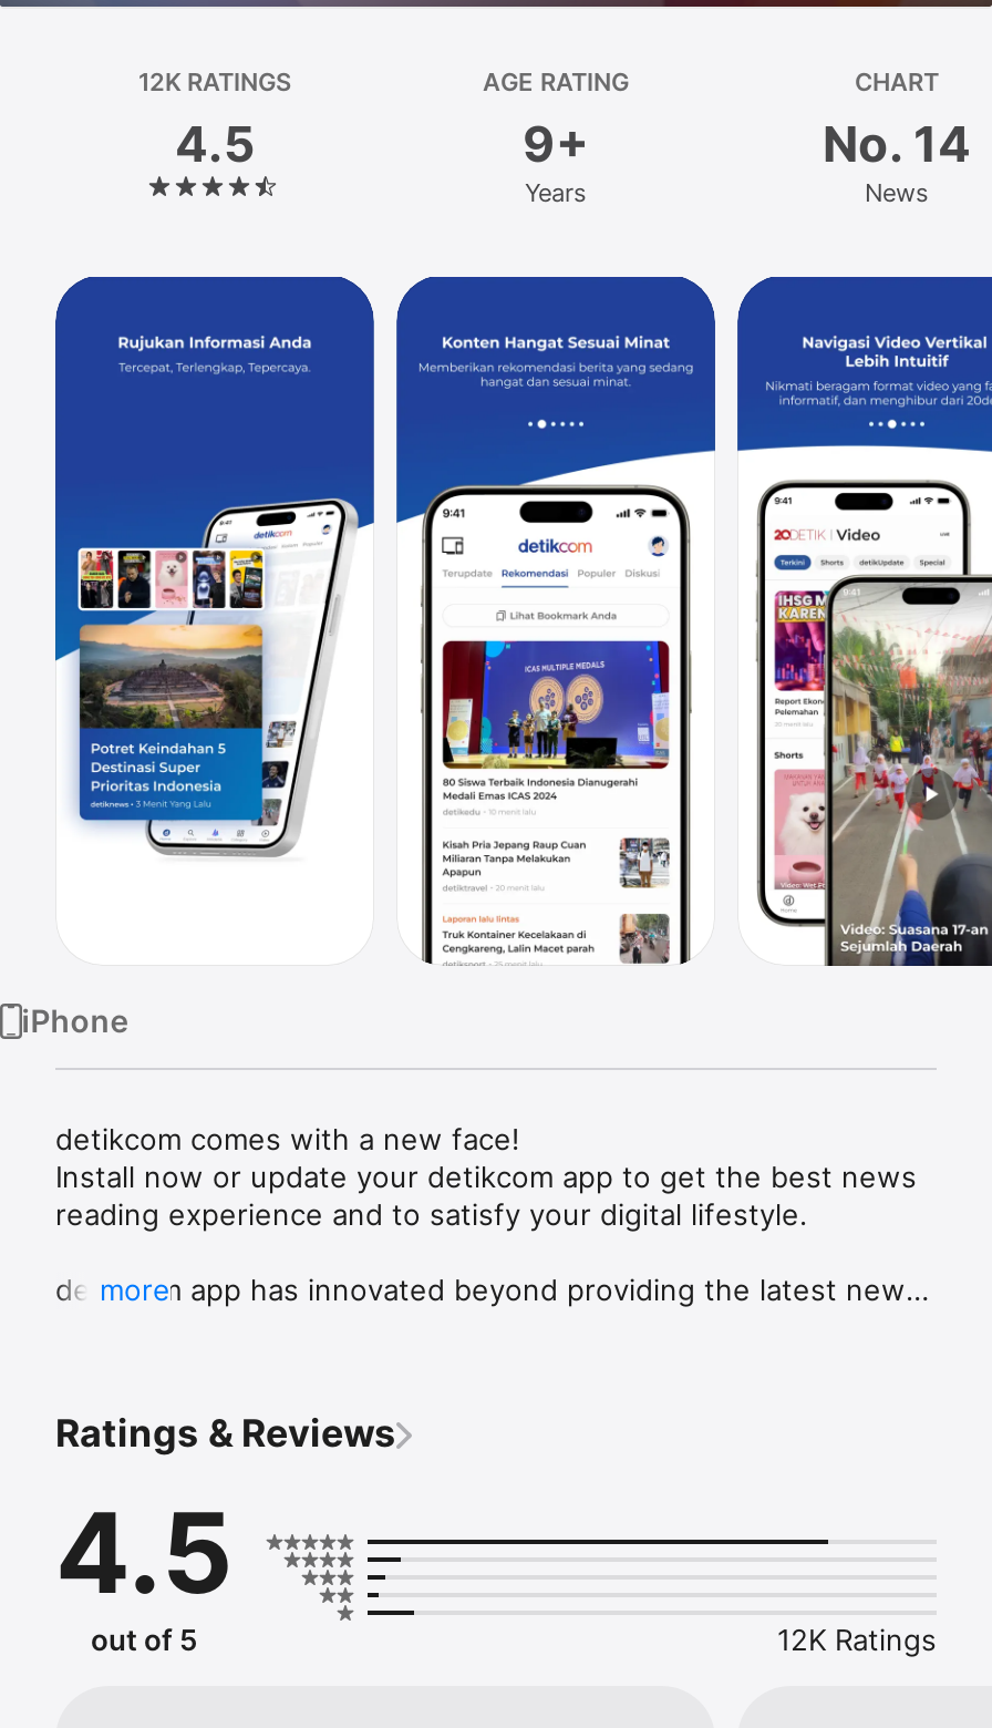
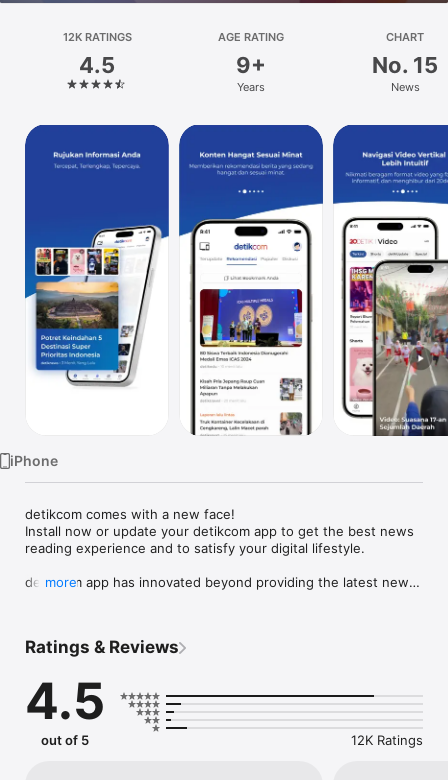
[823,115,971,173] No. 14 -> [372,52,438,78] No. 15

